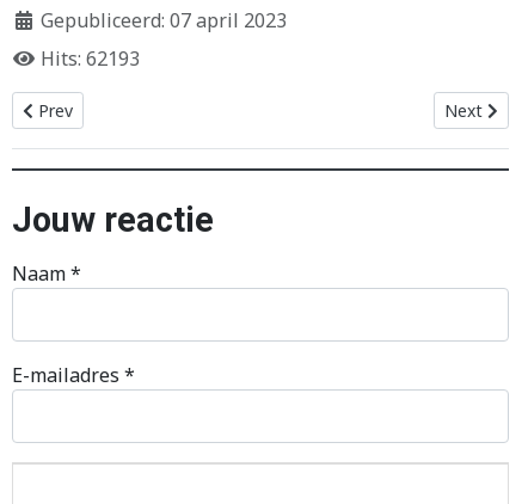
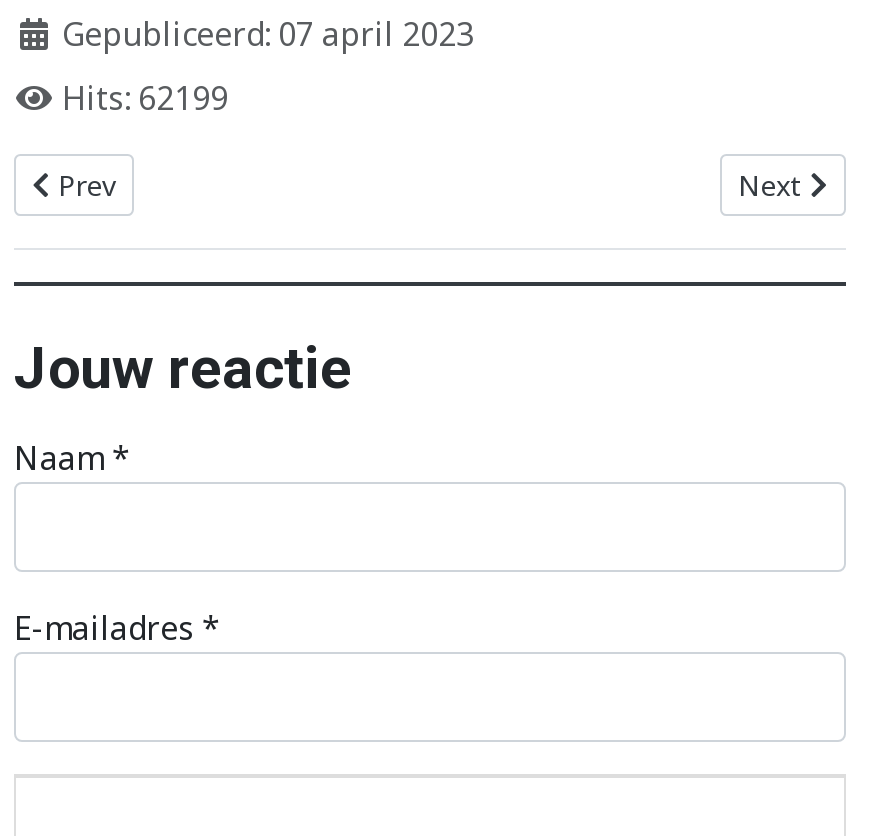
[41,45,140,72] Hits: 62193 -> [62,76,228,120] Hits: 62199

